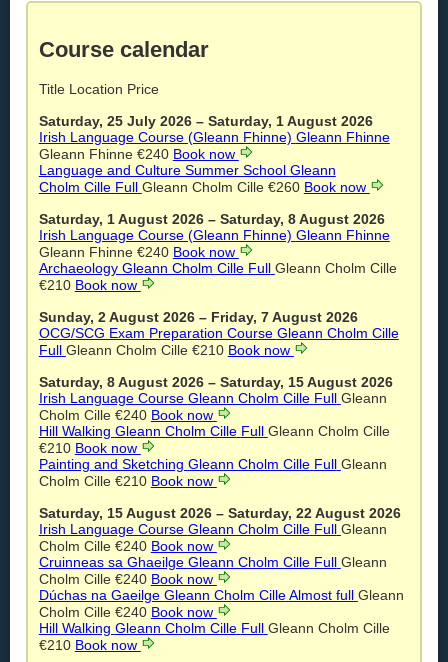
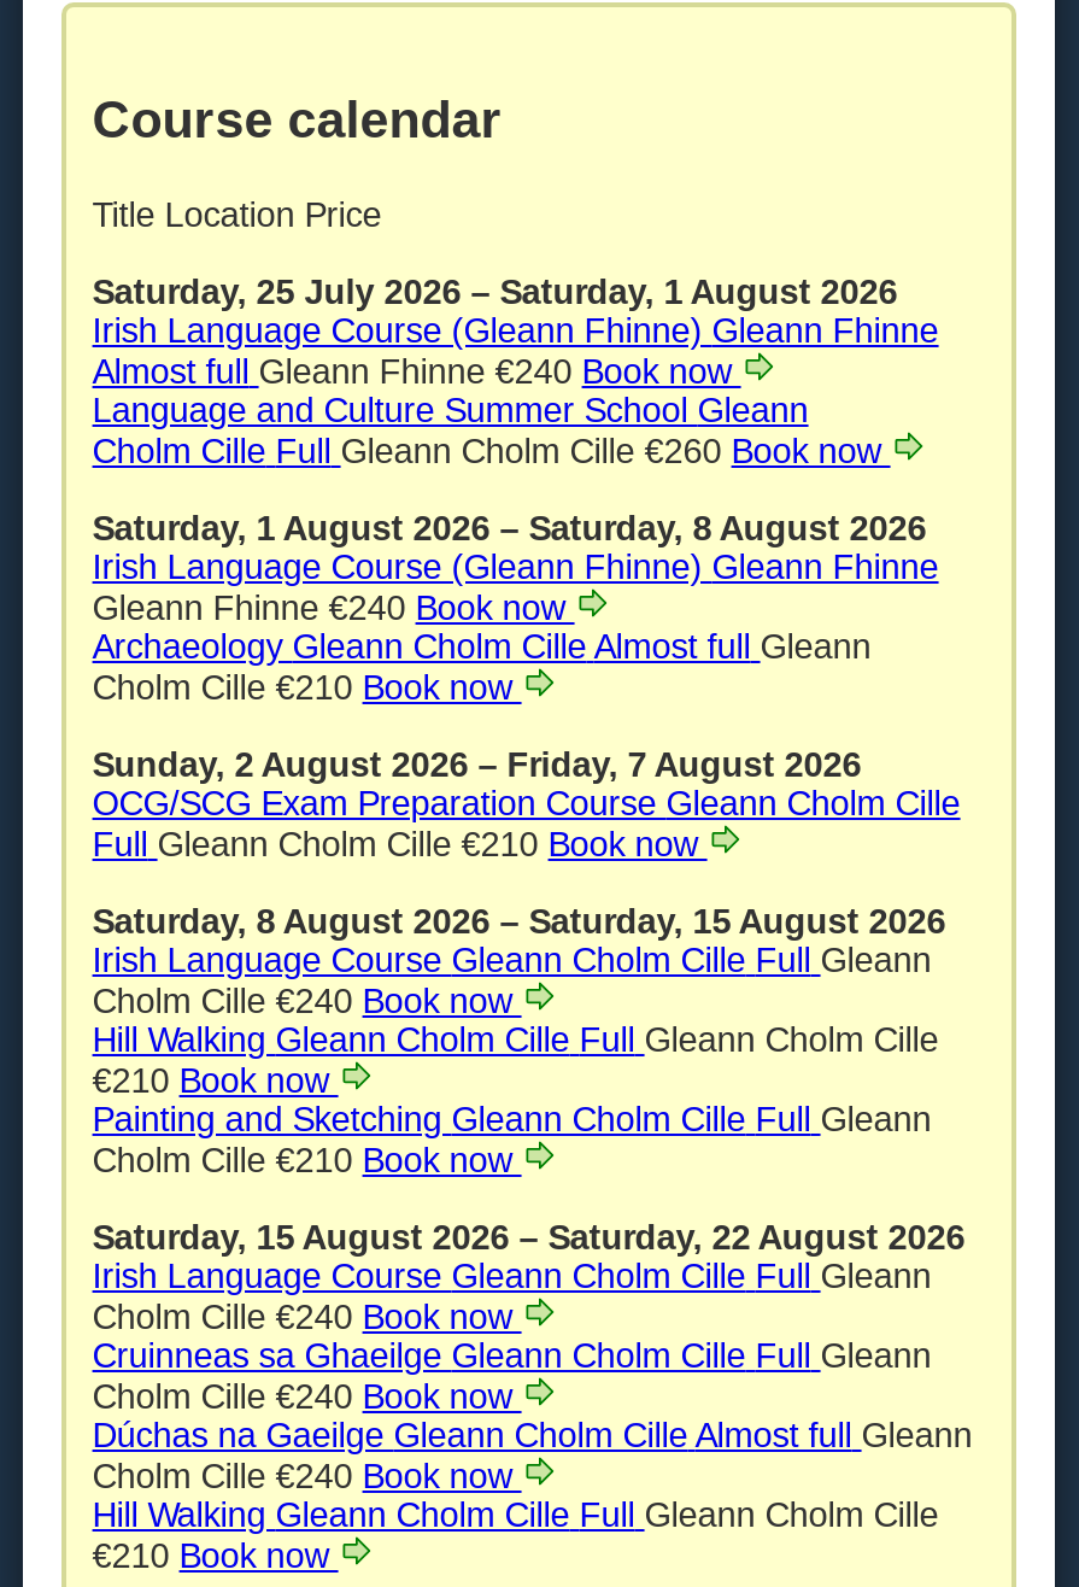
[39,146,239,162] Gleann Fhinne €240 Book now -> [92,353,741,391] Almost full Gleann Fhinne €240 Book now
[39,260,397,293] Archaeology Gleann Cholm Cille Full Gleann Cholm Cille | €210 Book now -> [92,628,871,707] Archaeology Gleann Cholm Cille Almost full Gleann | Cholm Cille €210 Book now

